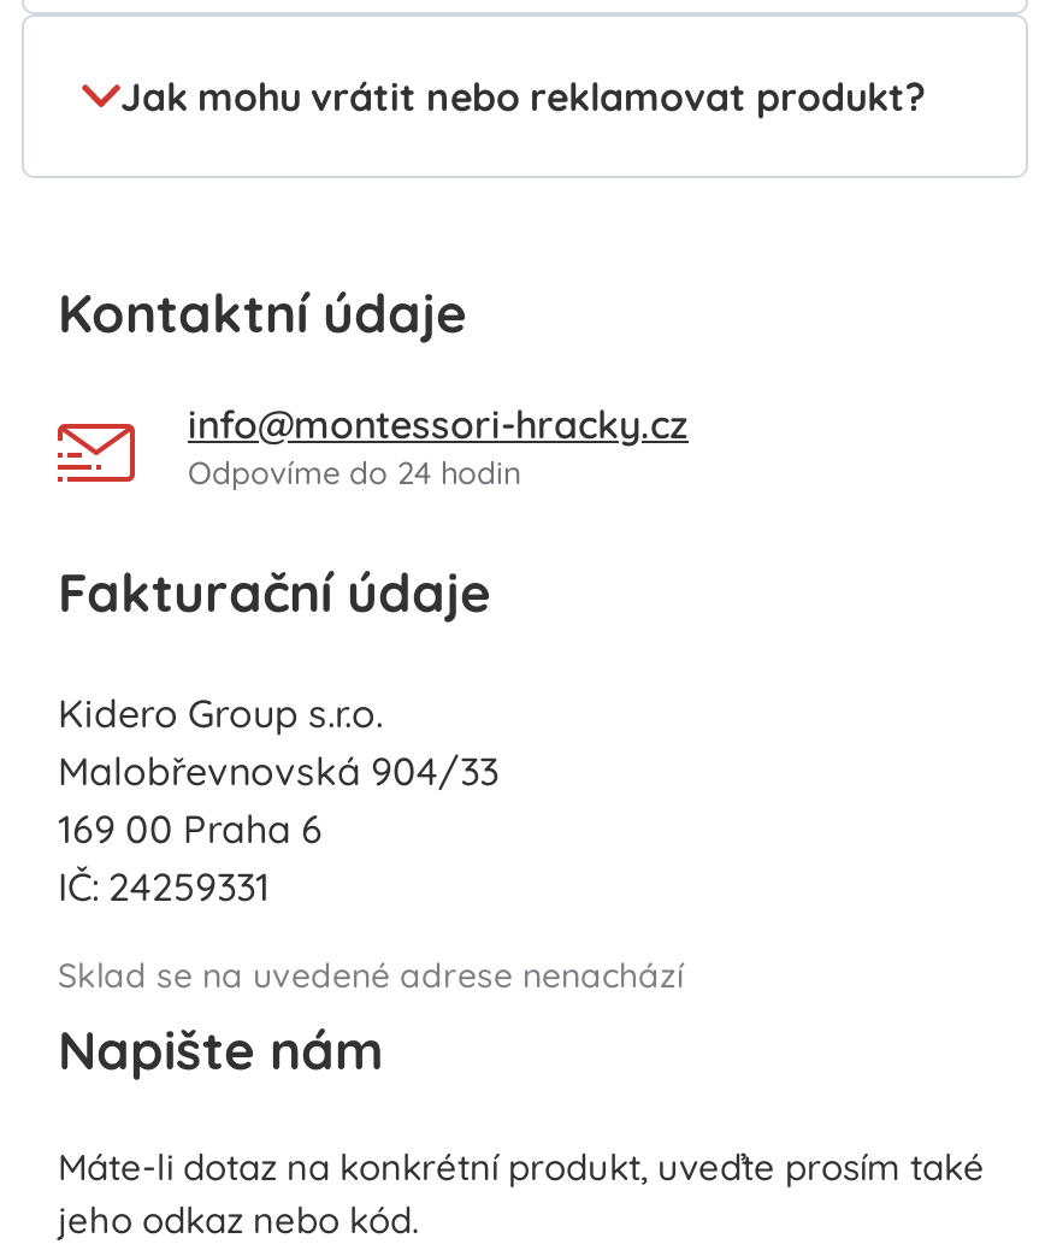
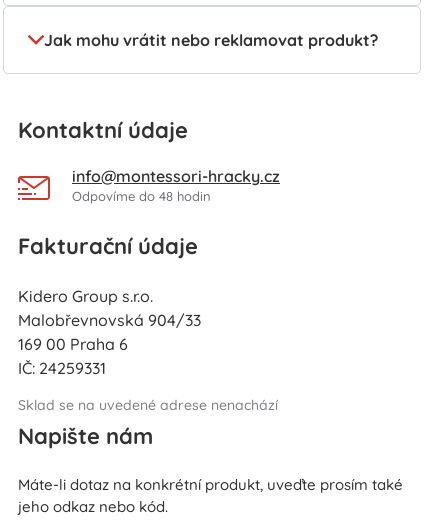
[188,453,522,491] Odpovíme do 24 hodin -> [72,188,211,204] Odpovíme do 48 hodin

